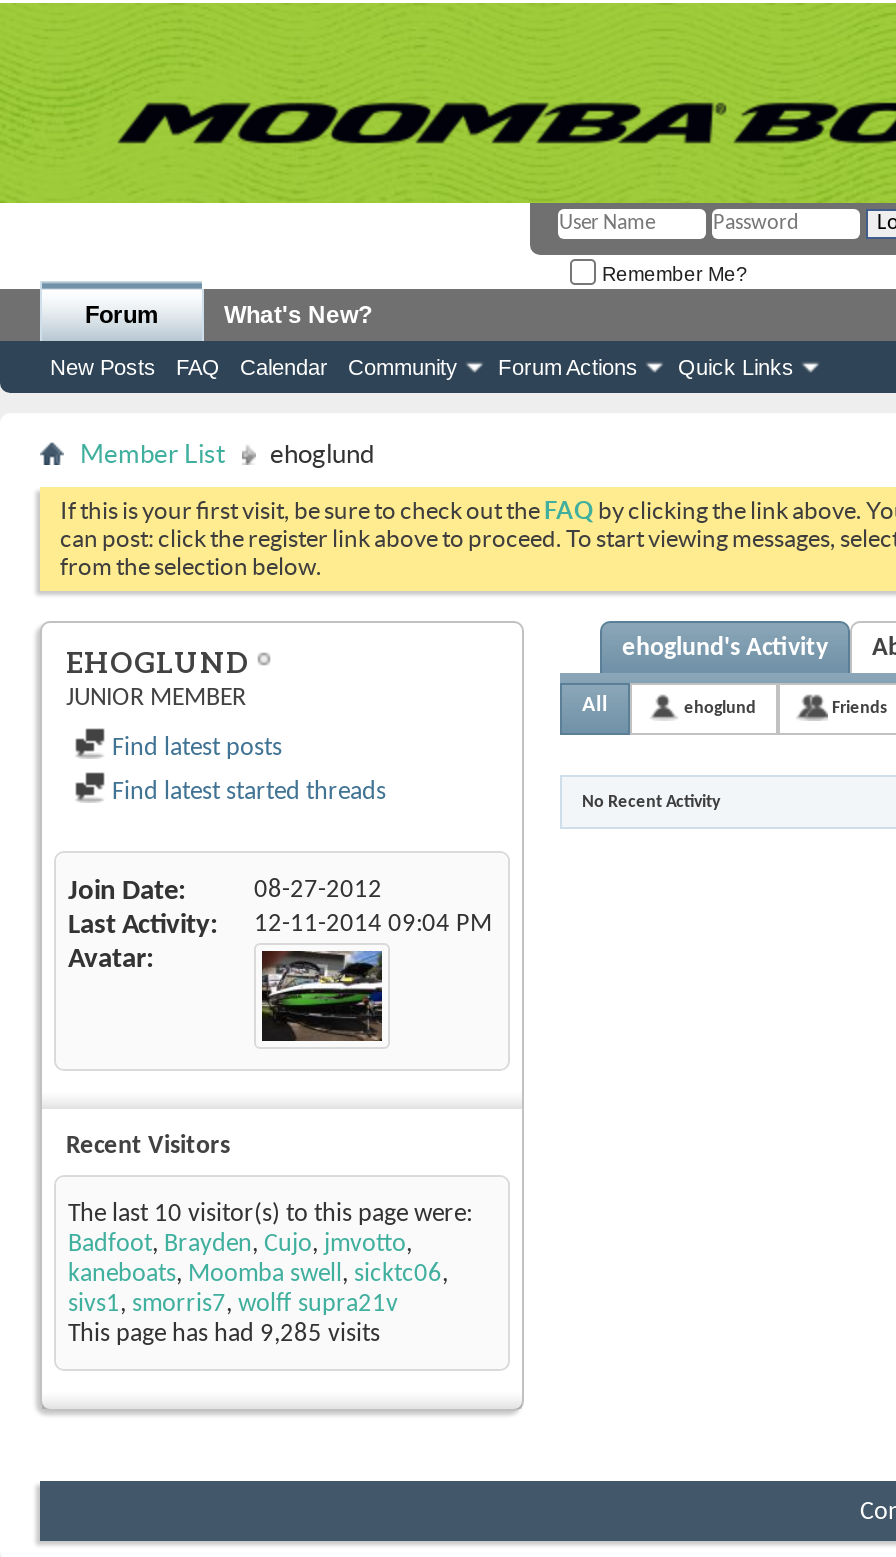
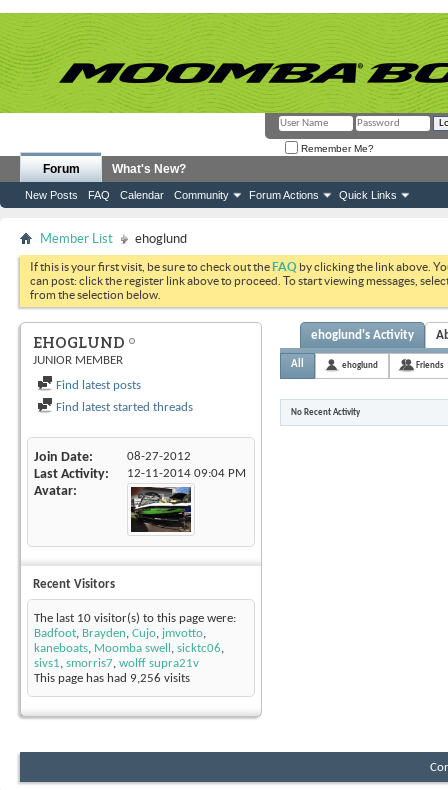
[68,1322,380,1348] This page has had 9,285 visits -> [34,672,190,685] This page has had 9,256 visits

